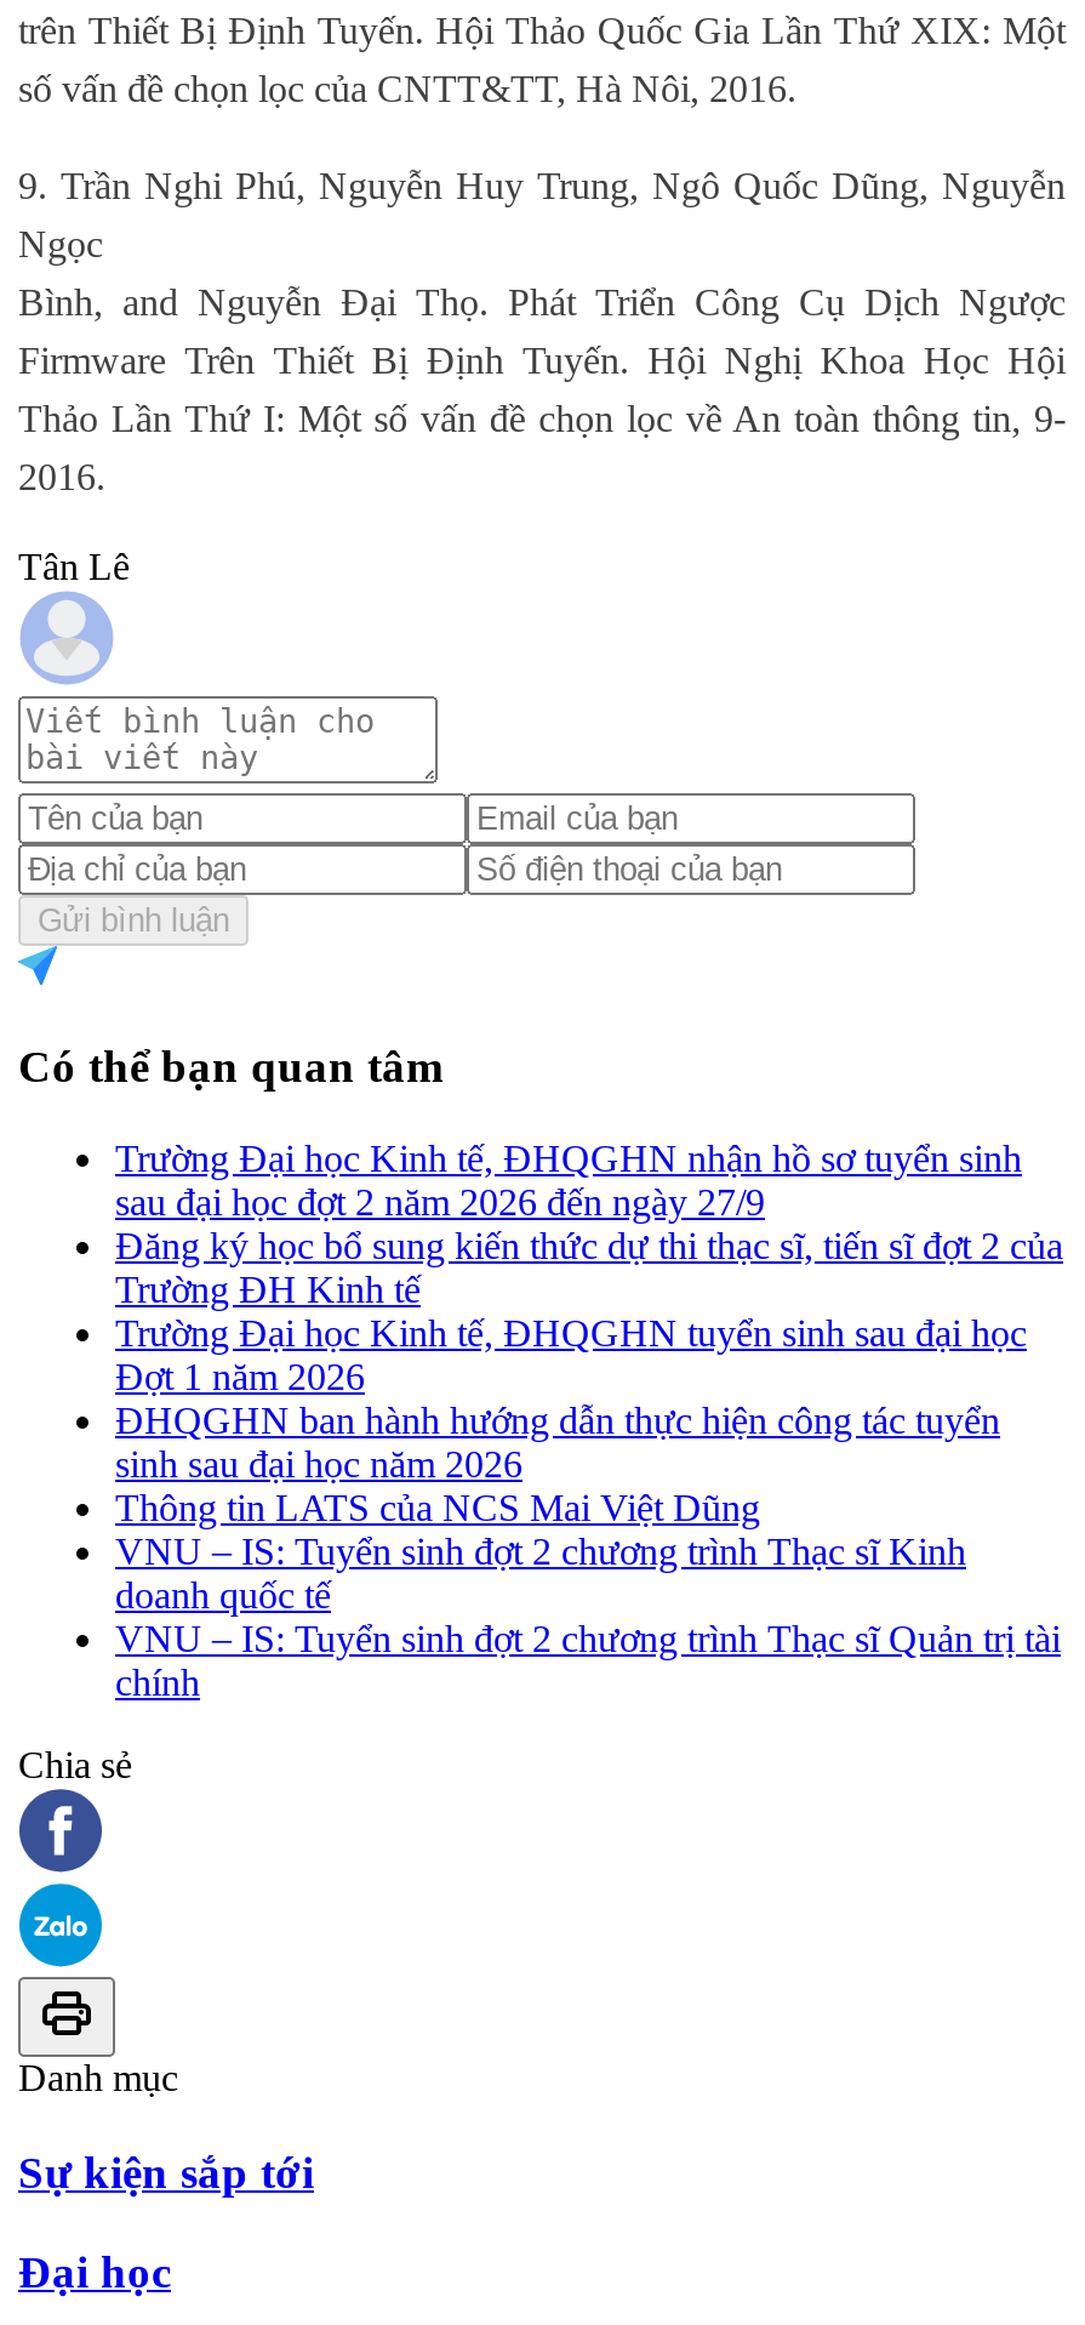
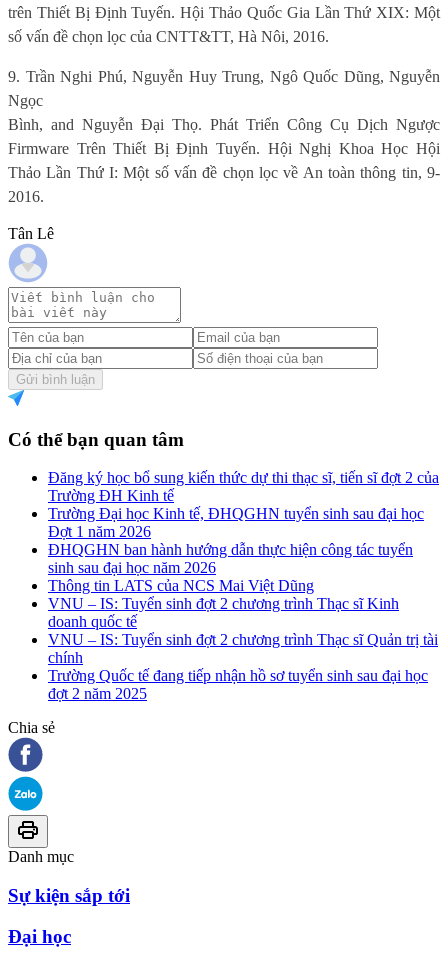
[115,1138,1022,1223] Trường Đại học Kinh tế, ĐHQGHN nhận hồ sơ tuyển sinh | sau đại học đợt 2 năm 2026 đến ngày 27/9 -> none
moved [115,1225,1063,1703] -> [48,469,439,666]: Đăng ký học bổ sung kiến thức dự thi thạc sĩ, tiến sĩ đợt 2 của | Trường ĐH Kinh tế | Trường Đại học Kinh tế, ĐHQGHN tuyển sinh sau đại học | ... | VNU – IS: Tuyển sinh đợt 2 chương trình Thạc sĩ Quản trị tài | chính
none -> [48,667,428,702] Trường Quốc tế đang tiếp nhận hồ sơ tuyển sinh sau đại học | đợt 2 năm 2025

